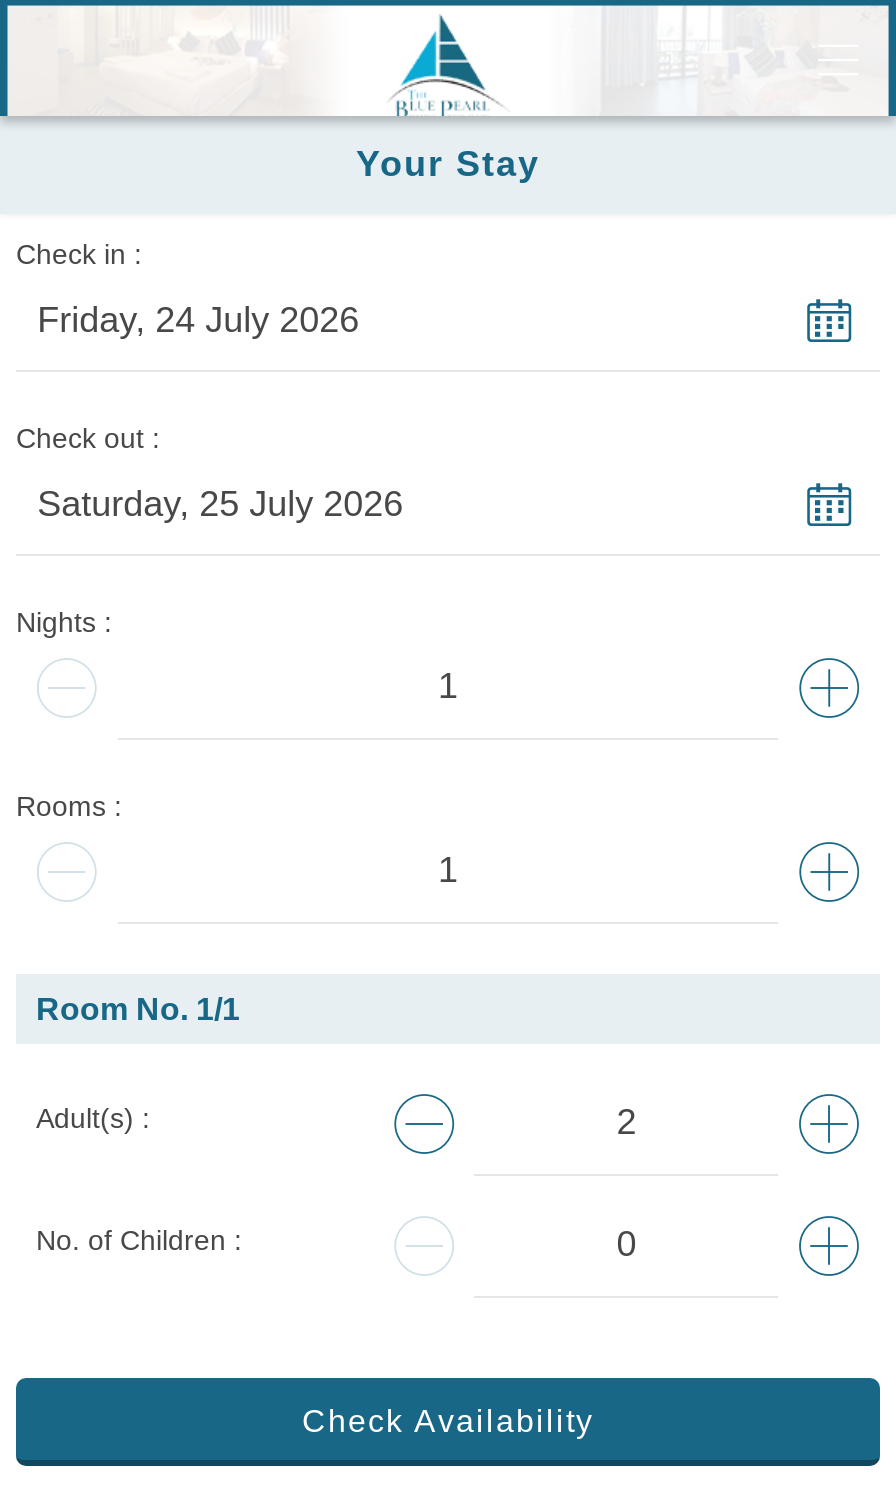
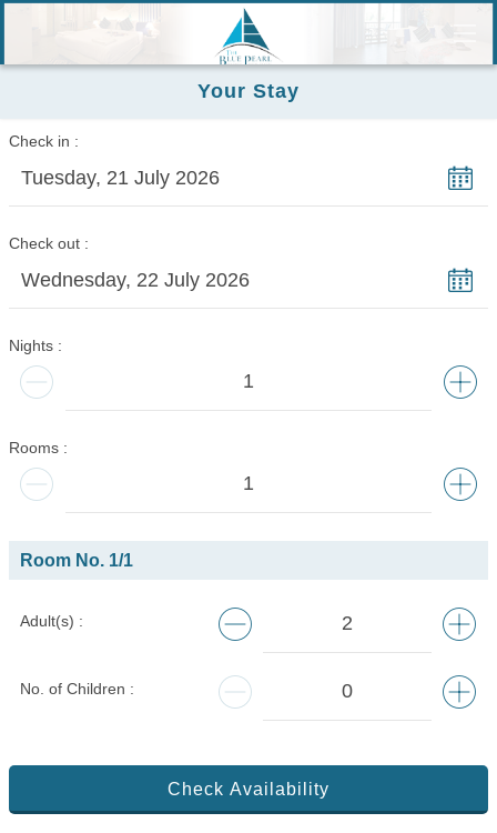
[37,300,359,340] Friday, 24 July 2026 -> [21,167,219,189] Tuesday, 21 July 2026
[37,484,403,524] Saturday, 25 July 2026 -> [21,269,249,291] Wednesday, 22 July 2026

